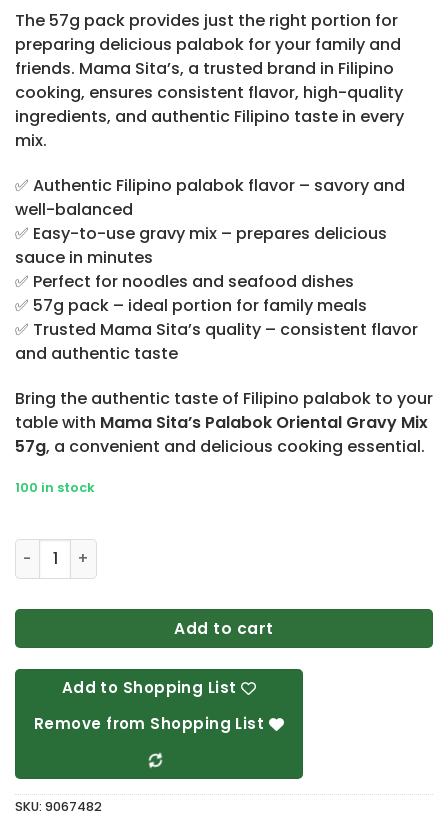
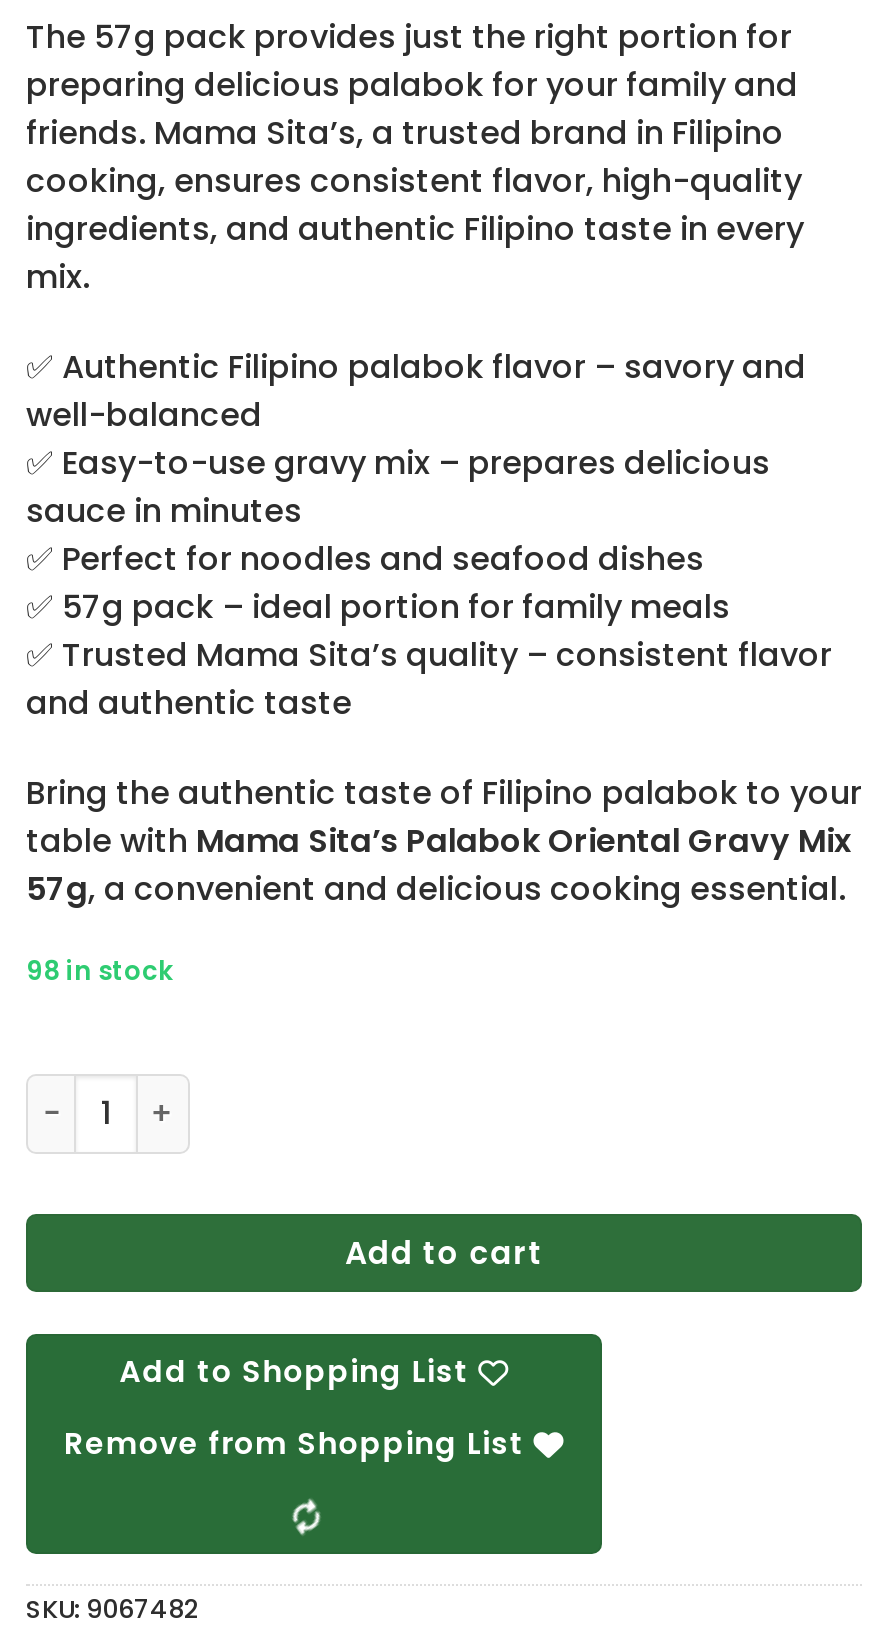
[15,479,95,496] 100 in stock -> [26,954,174,988] 98 in stock

